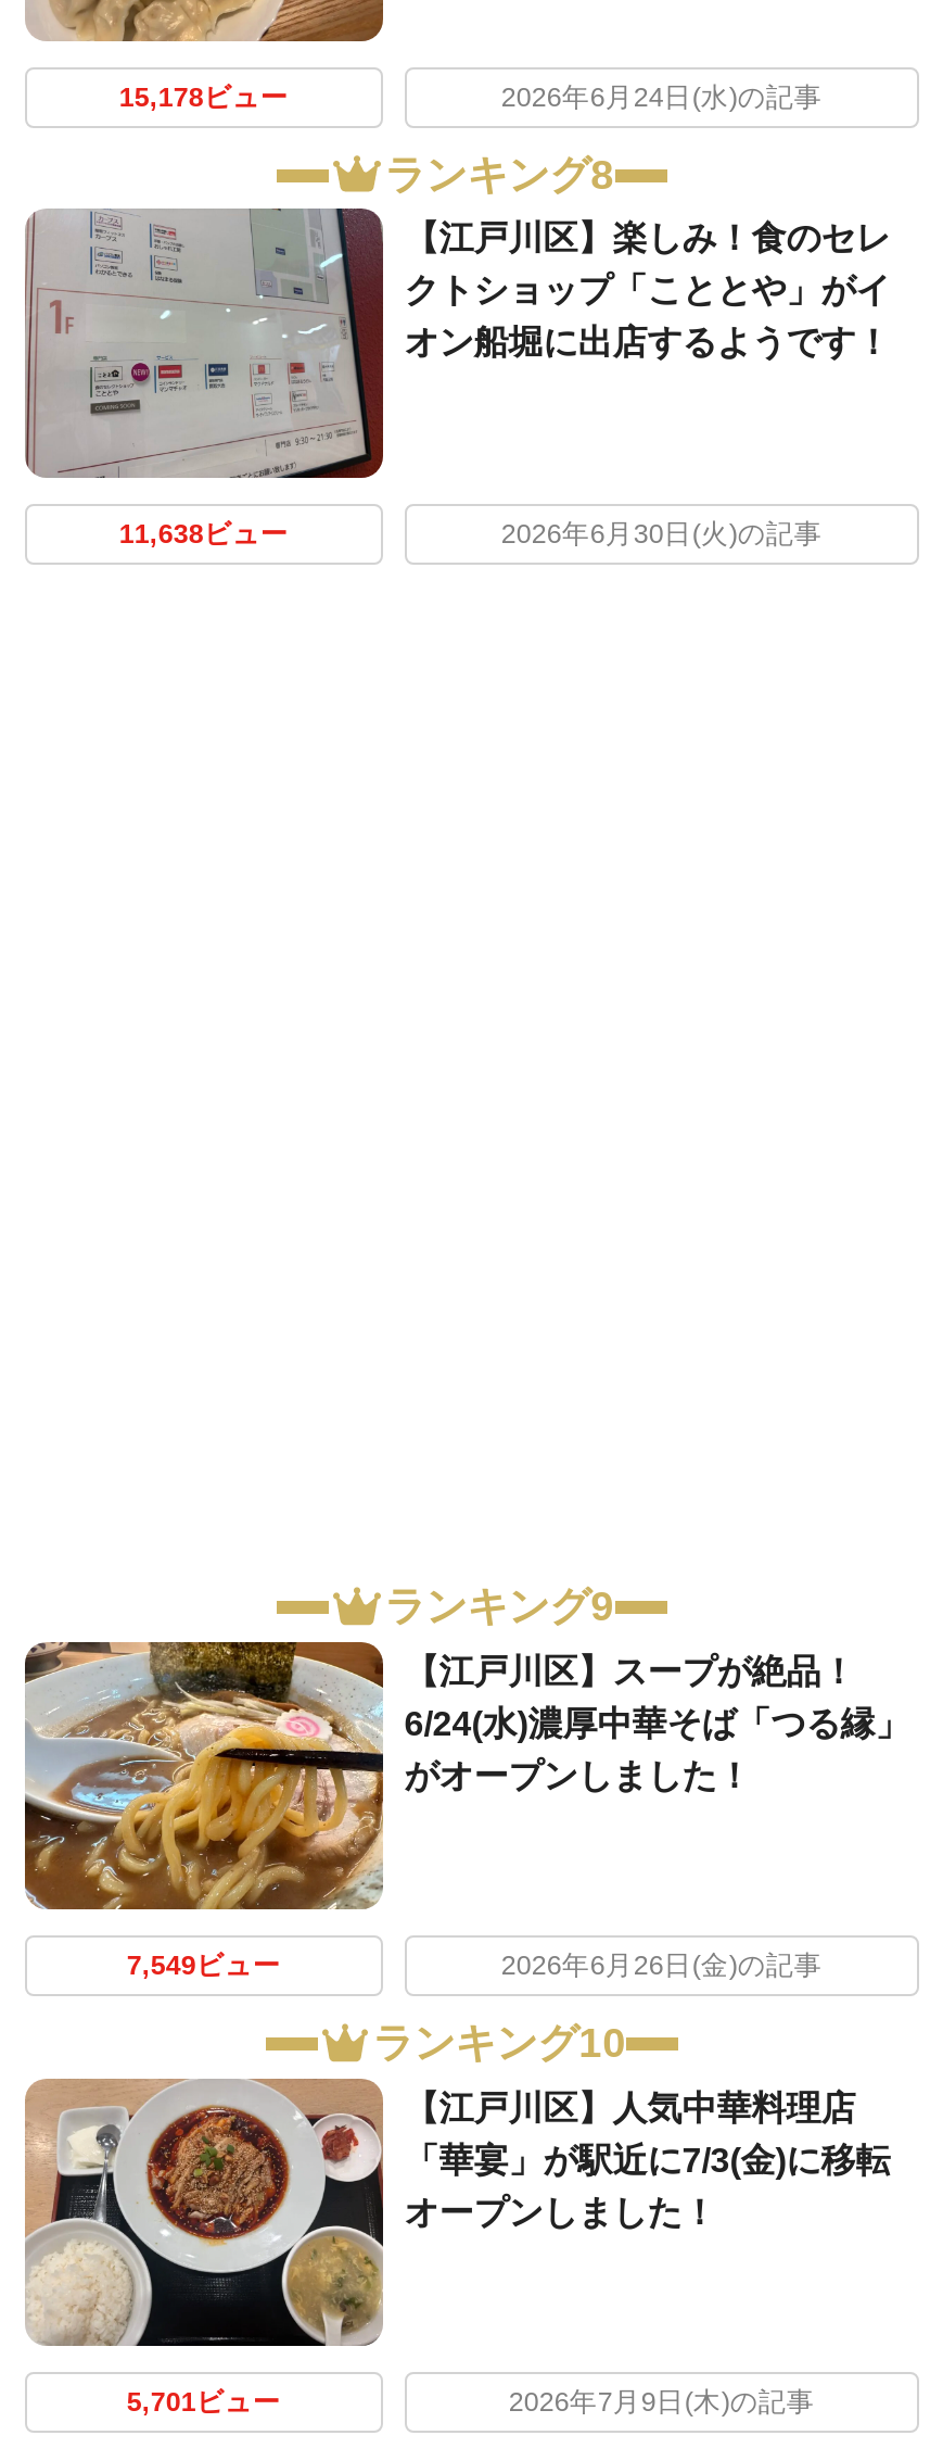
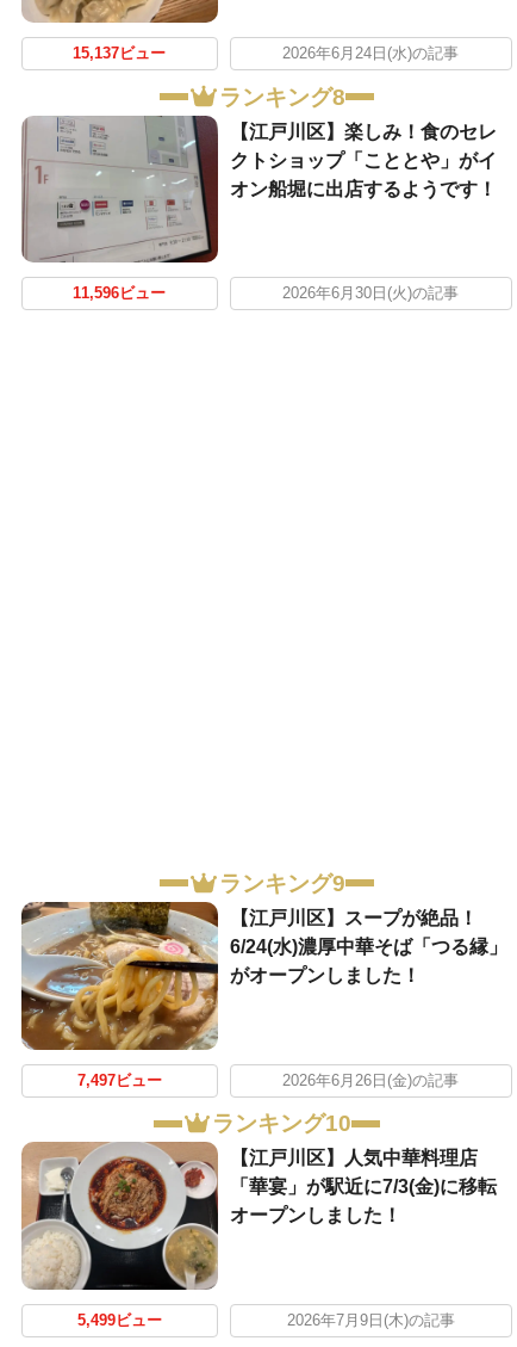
[119,83,288,113] 15,178ビュー -> [73,45,166,62] 15,137ビュー
[119,519,288,550] 11,638ビュー -> [73,286,166,302] 11,596ビュー
[127,1951,281,1981] 7,549ビュー -> [77,1072,162,1089] 7,497ビュー
[127,2388,281,2418] 5,701ビュー -> [77,1312,162,1329] 5,499ビュー

